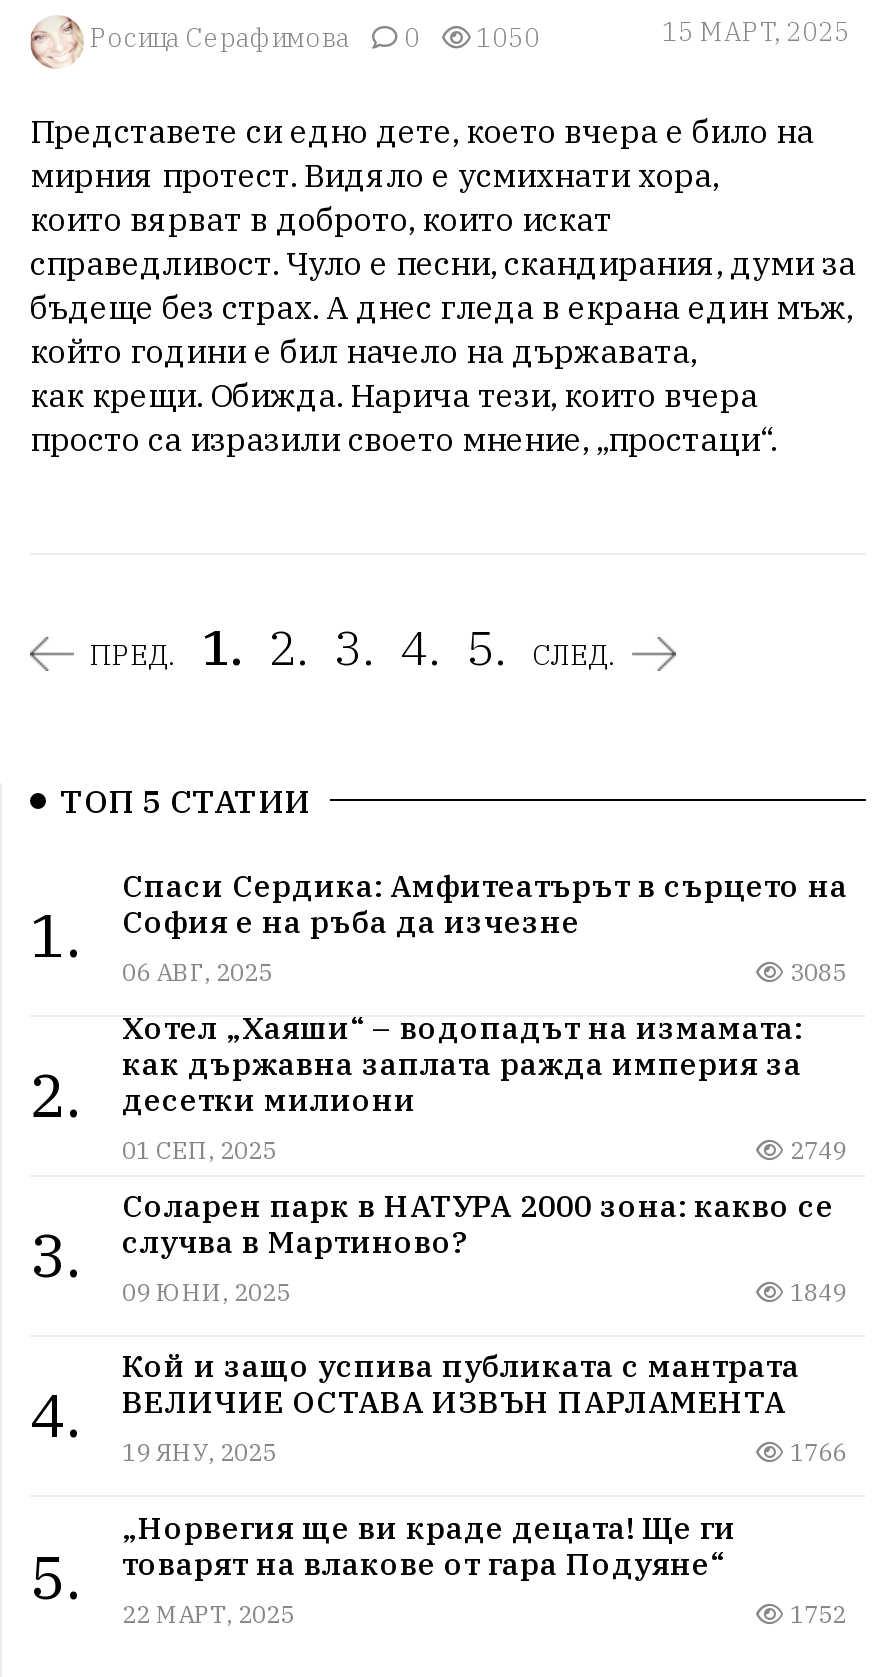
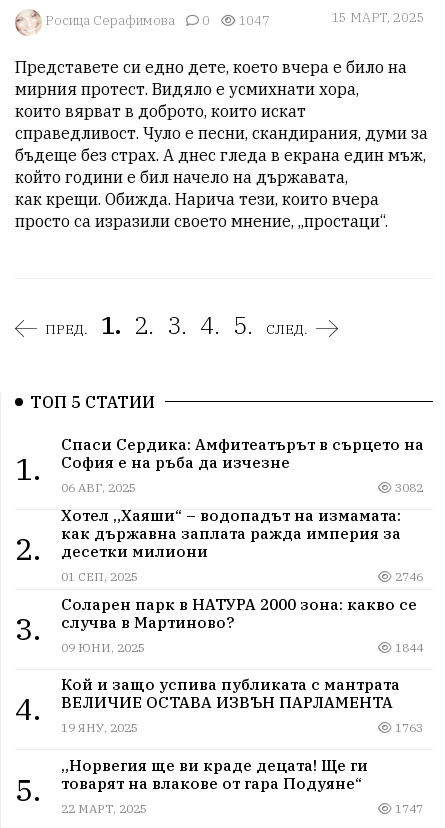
[90,22,540,56] Росица Серафимова 0 1050 -> [45,12,270,29] Росица Серафимова 0 1047
[784,957,846,987] 3085 -> [392,480,423,495] 3082
[784,1135,846,1165] 2749 -> [392,569,423,584] 2746
[784,1277,846,1307] 1849 -> [392,640,423,655] 1844
[784,1437,846,1467] 1766 -> [392,720,423,735] 1763
[784,1598,846,1628] 1752 -> [392,801,423,816] 1747

